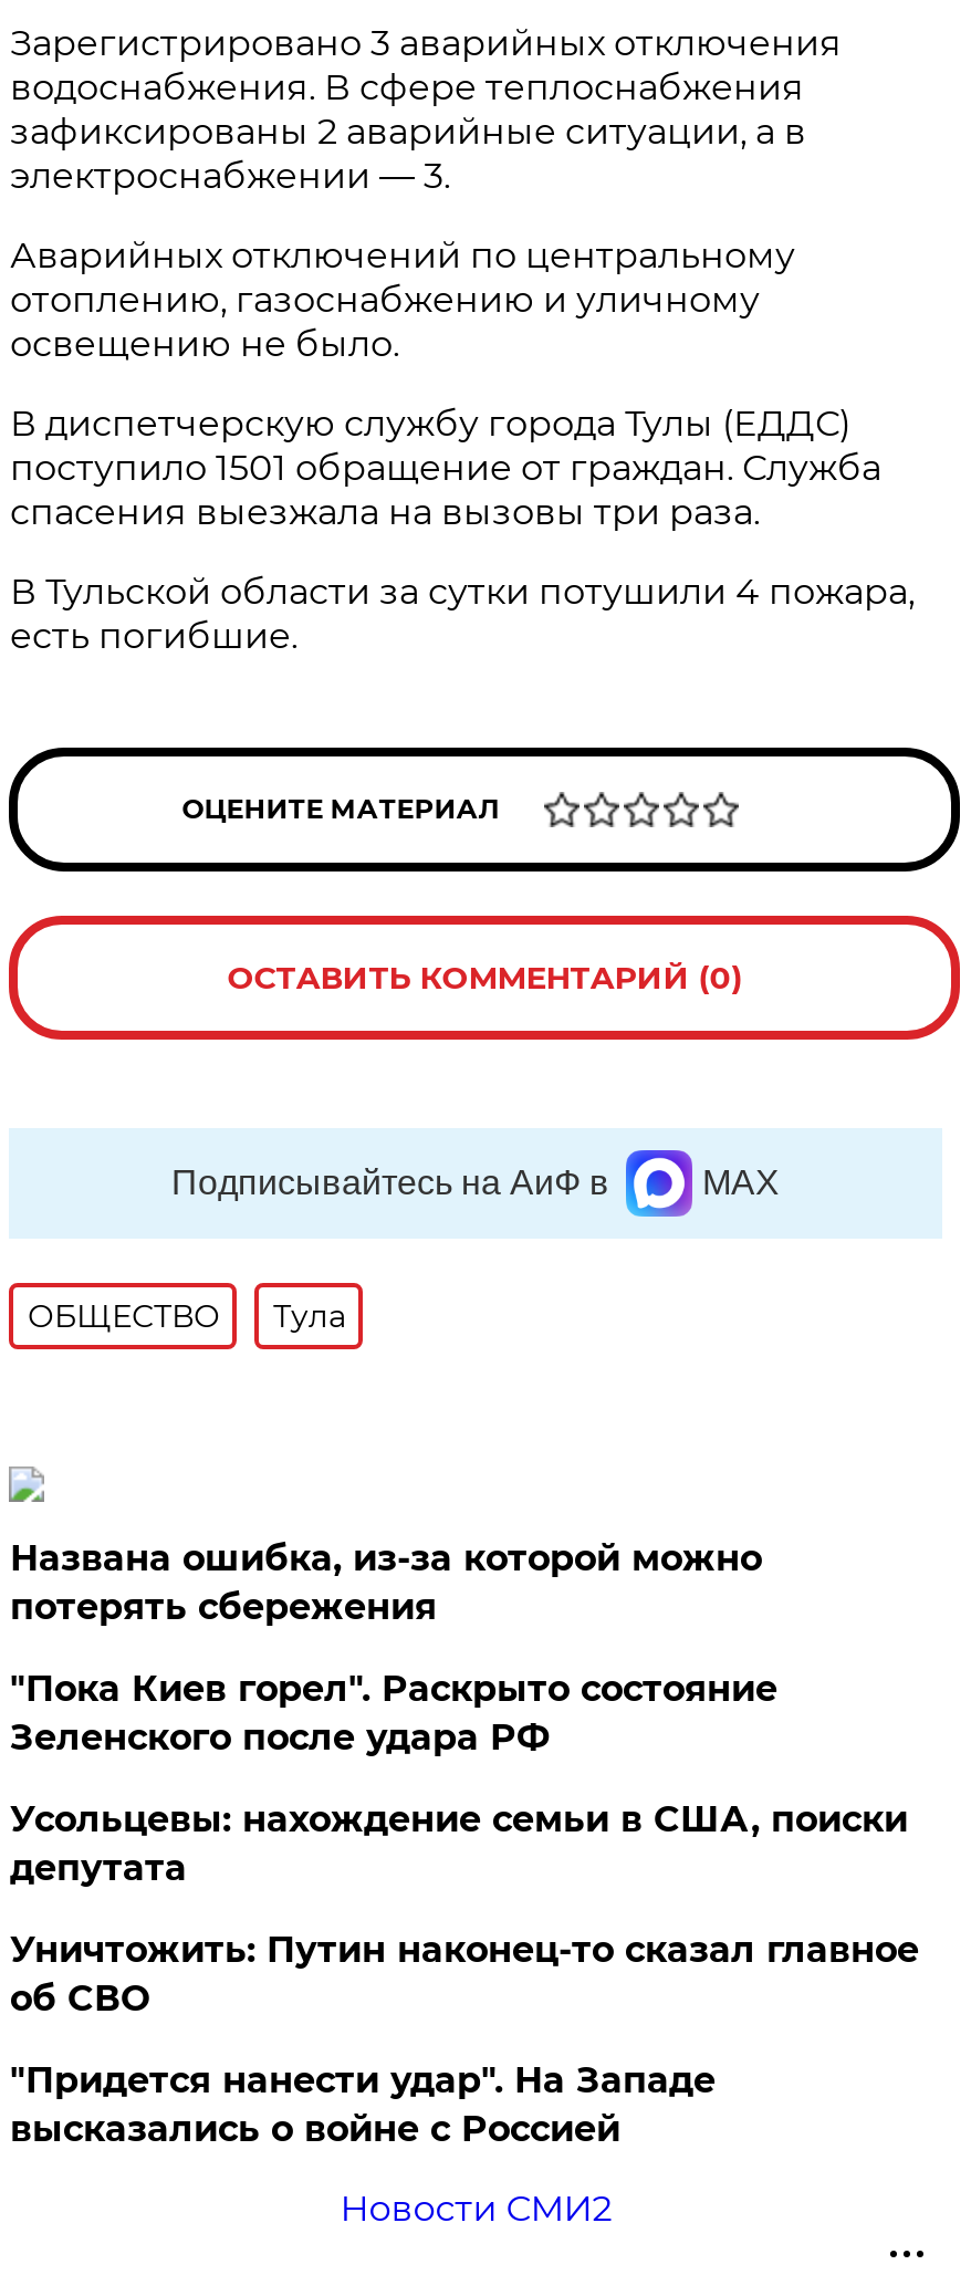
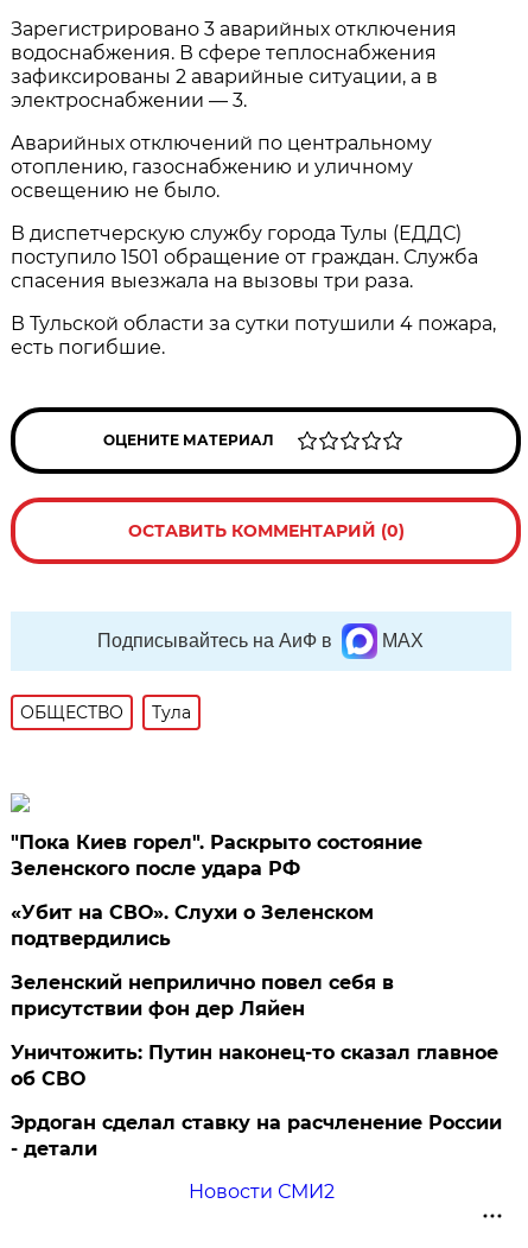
[10,1537,762,1627] Названа ошибка, из-за которой можно | потерять сбережения -> none
moved [10,1667,777,1758] -> [11,831,423,880]: "Пока Киев горел". Раскрыто состояние | Зеленского после удара РФ
[10,1798,908,1888] Усольцевы: нахождение семьи в США, поиски | депутата -> [11,901,394,1020] «Убит на СВО». Слухи о Зеленском | подтвердились | Зеленский неприлично повел cебя в | присутствии фон дер Ляйен
[10,2059,715,2149] "Придется нанести удар". На Западе | высказались о войне с Россией -> [11,1111,502,1160] Эрдоган сделал ставку на расчленение России | - детали

